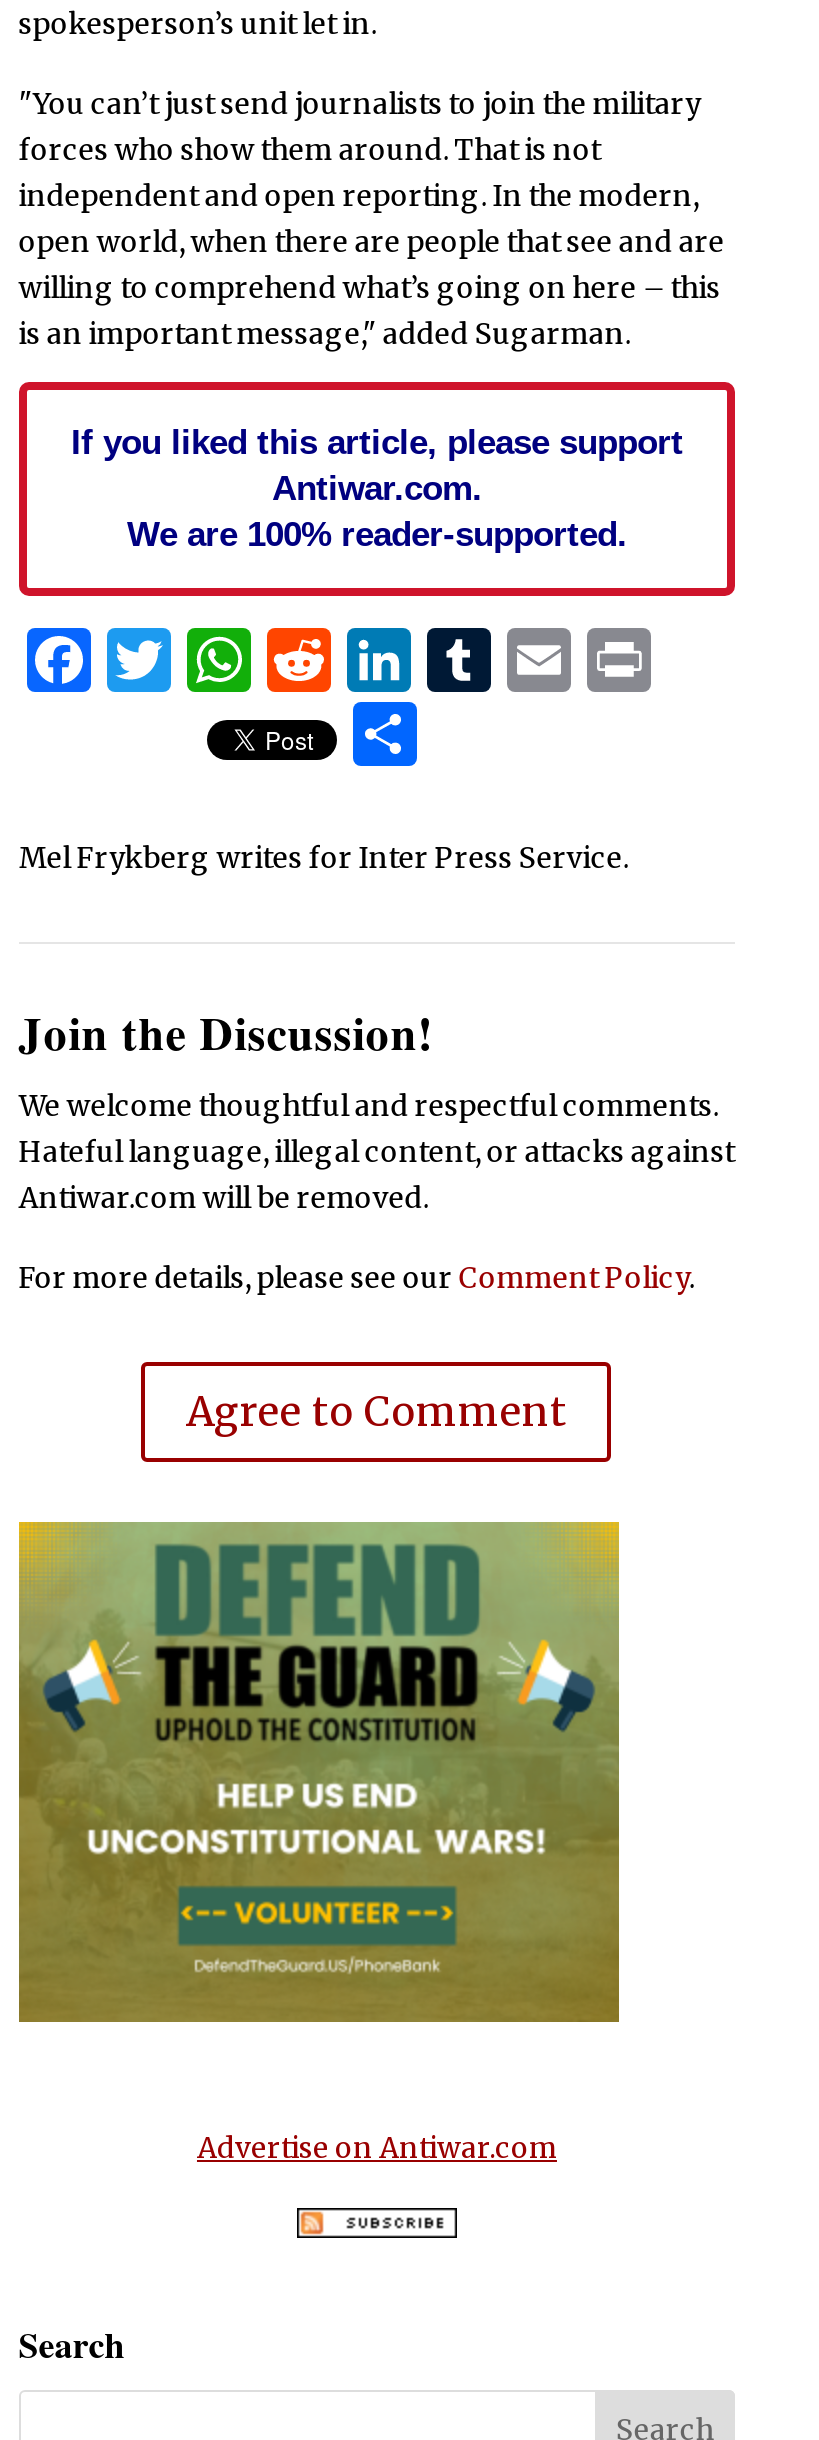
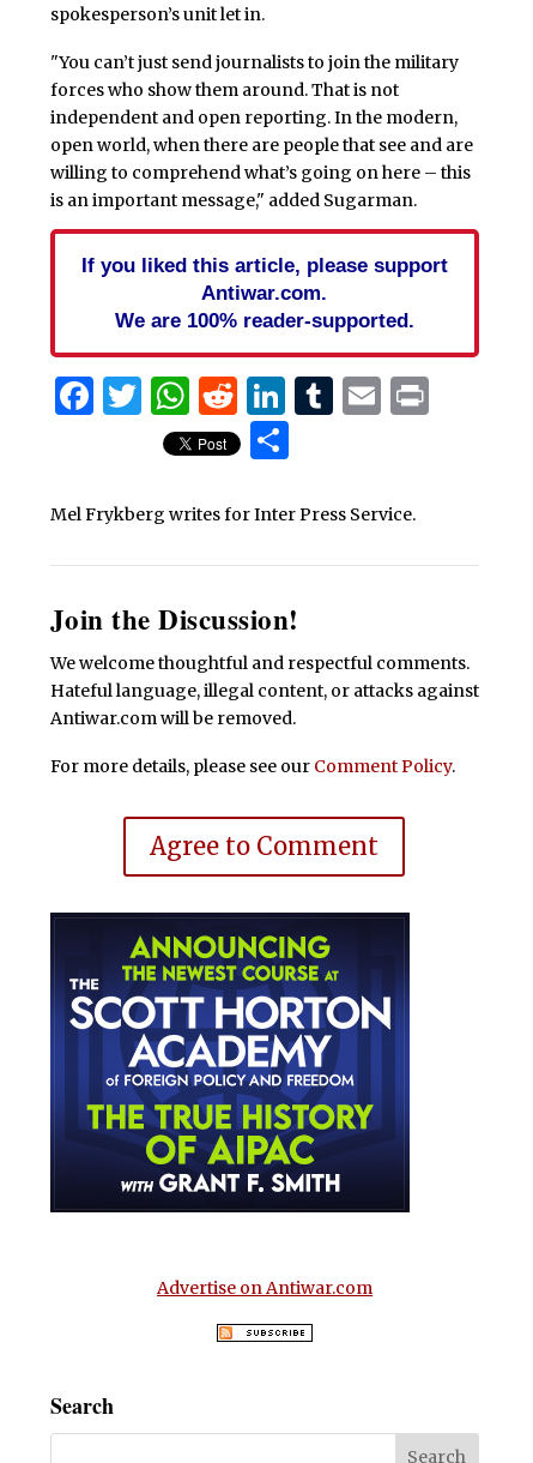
[17,1520,621,2024] [image] -> [49,911,411,1214] [image]

